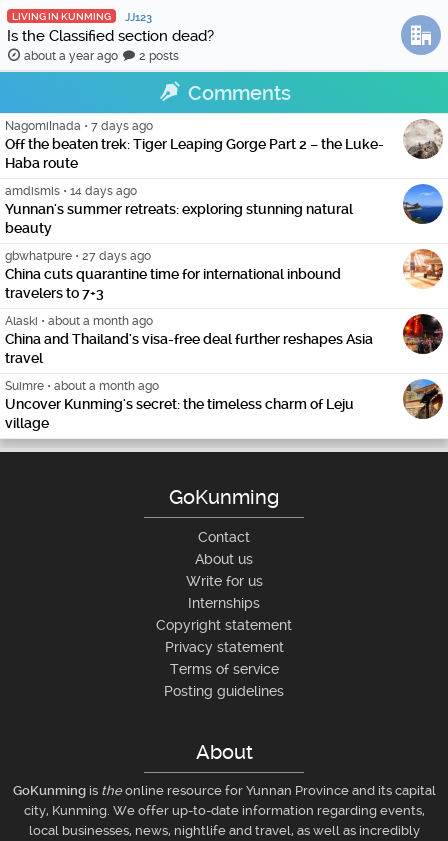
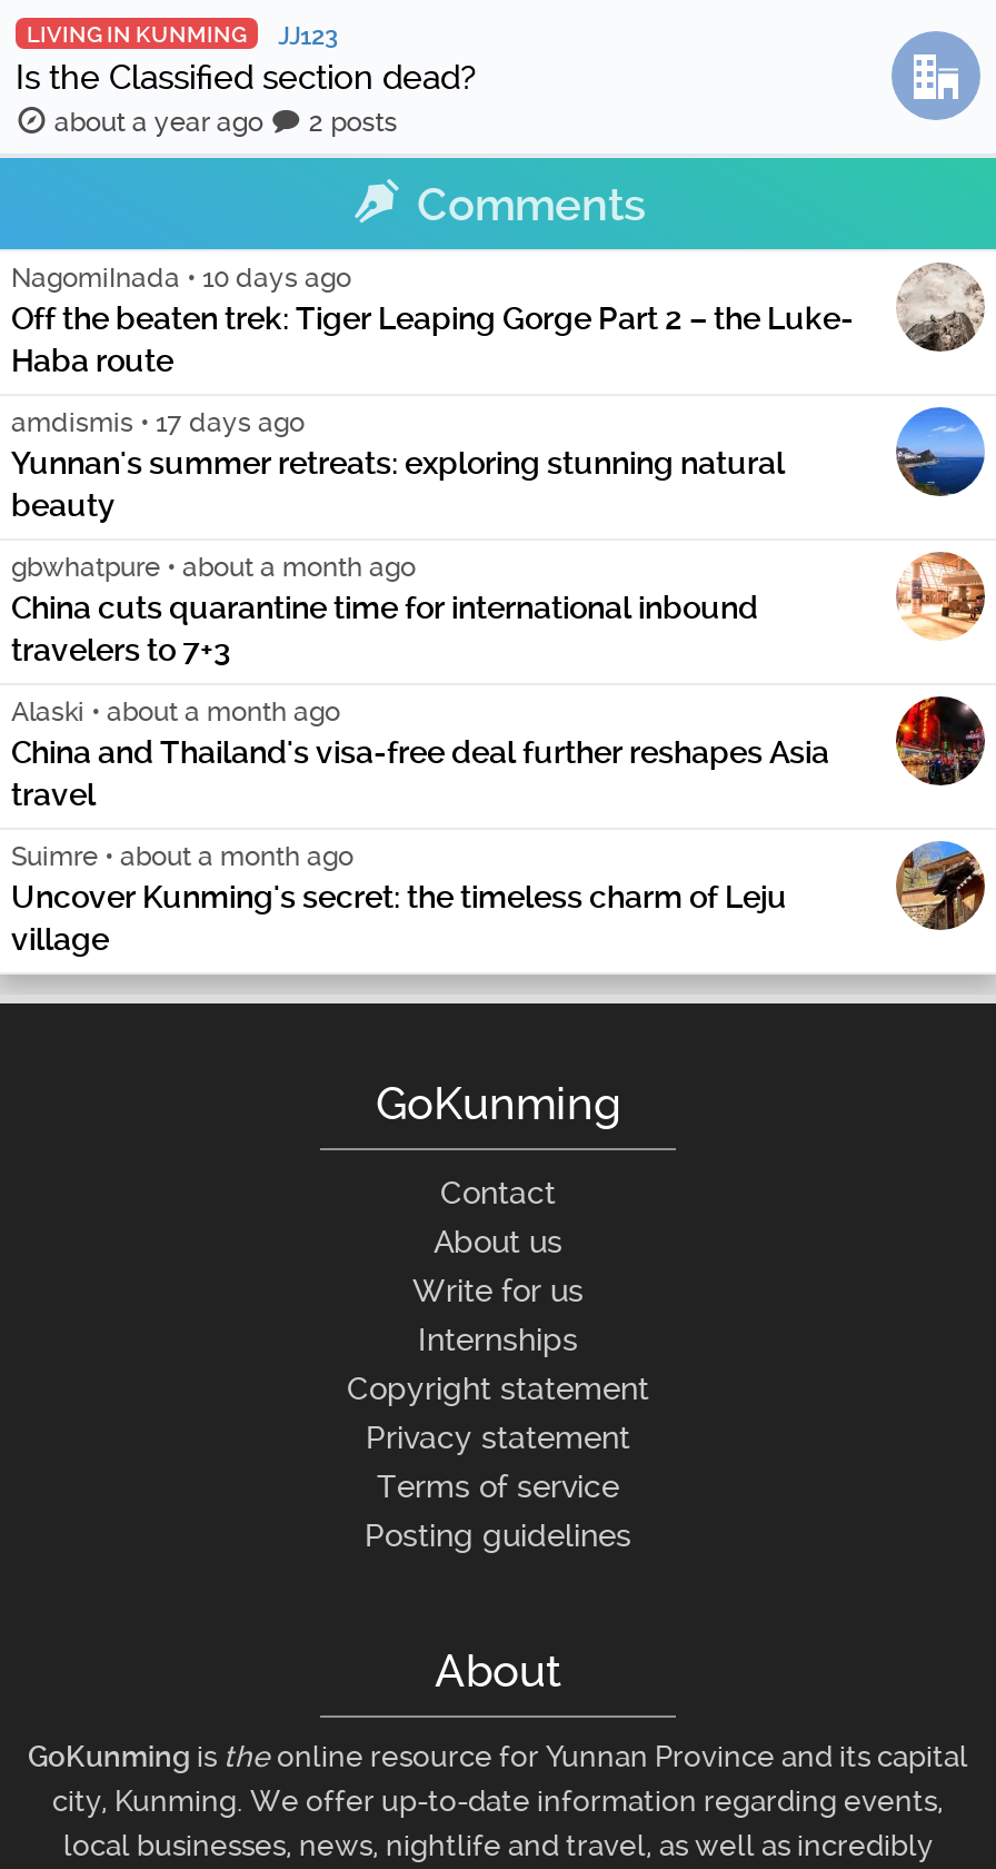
[5,119,153,133] NagomiInada • 7 days ago -> [11,263,351,294] NagomiInada • 10 days ago
[5,184,137,198] amdismis • 14 days ago -> [11,407,305,438] amdismis • 17 days ago
[5,249,151,263] gbwhatpure • 27 days ago -> [11,552,416,583] gbwhatpure • about a month ago

